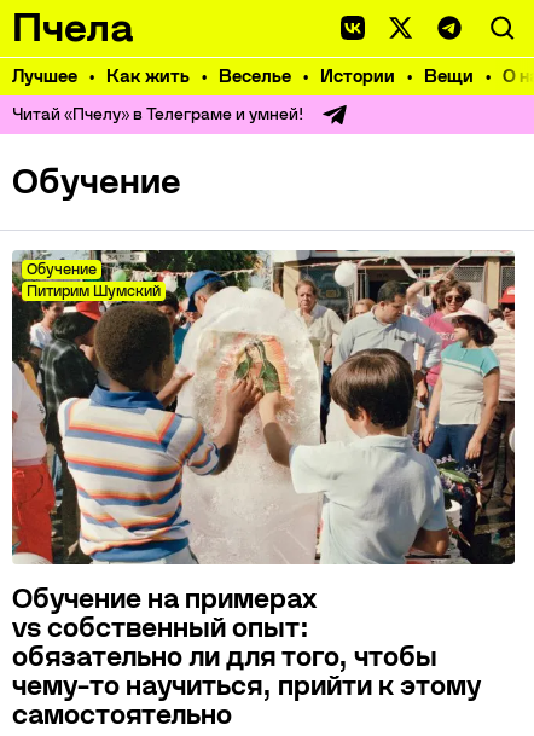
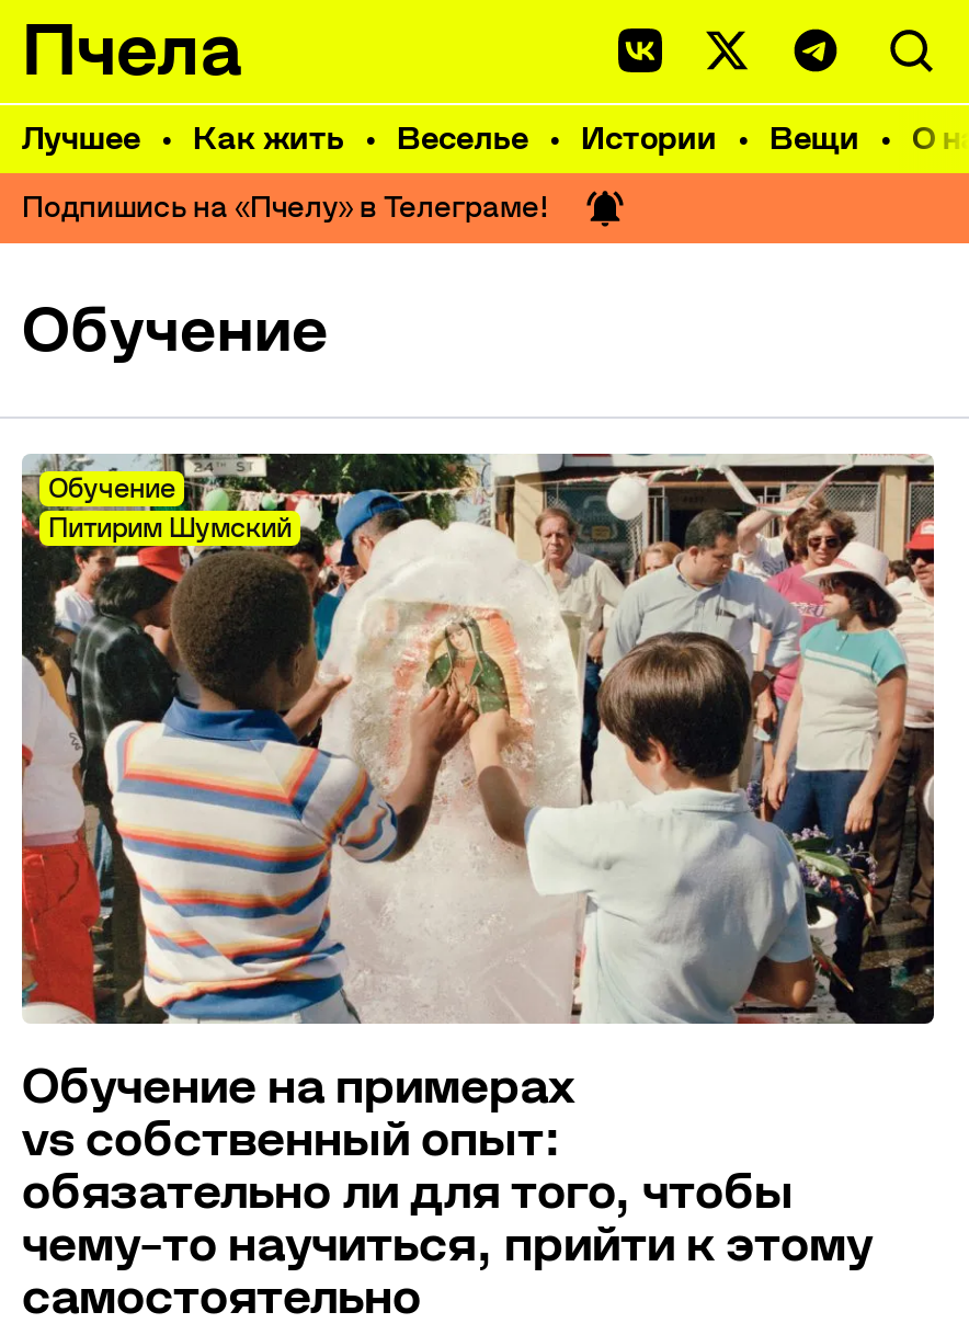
[12,105,303,123] Читай «Пчелу» в Телеграме и умней! -> [22,191,548,224] Подпишись на «Пчелу» в Телеграме!

